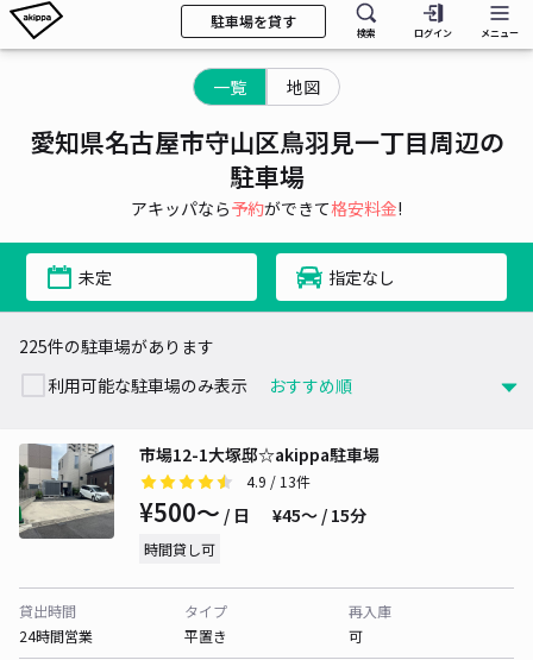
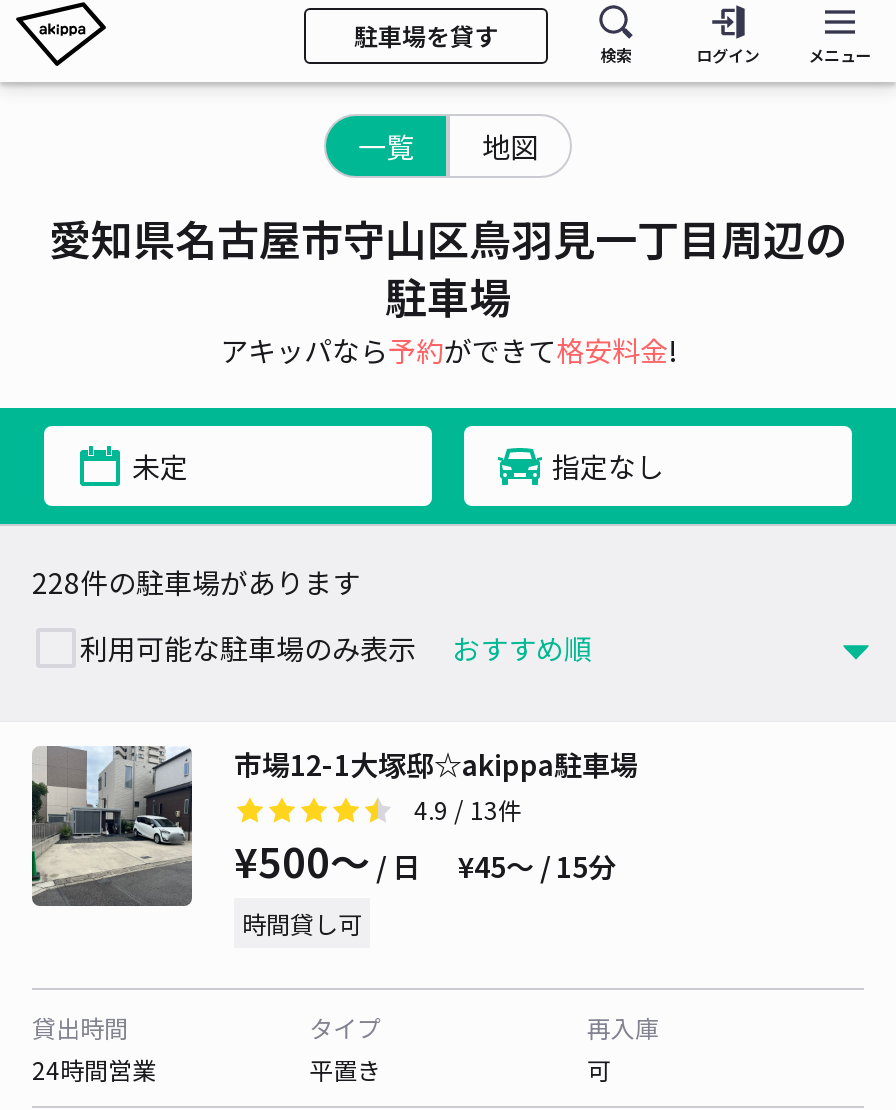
[19,334,214,358] 225件の駐車場があります -> [32,562,360,602] 228件の駐車場があります

